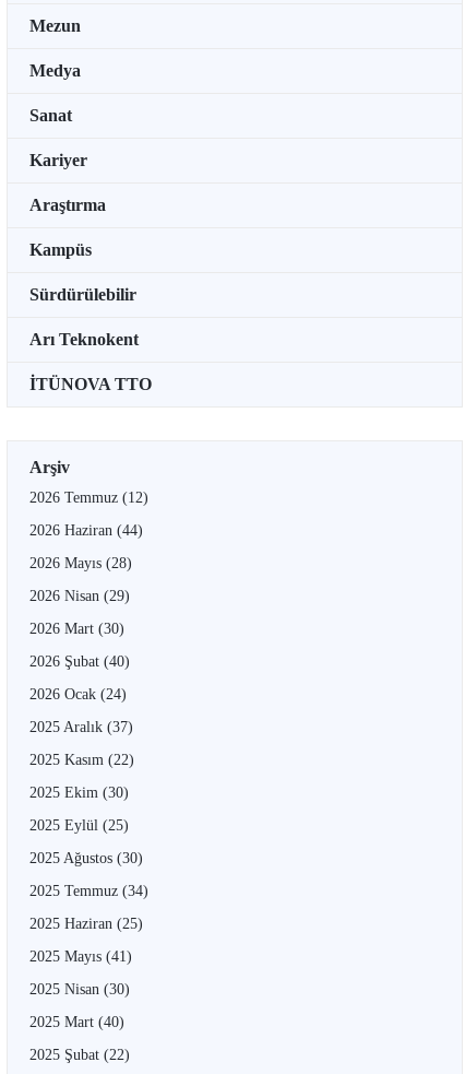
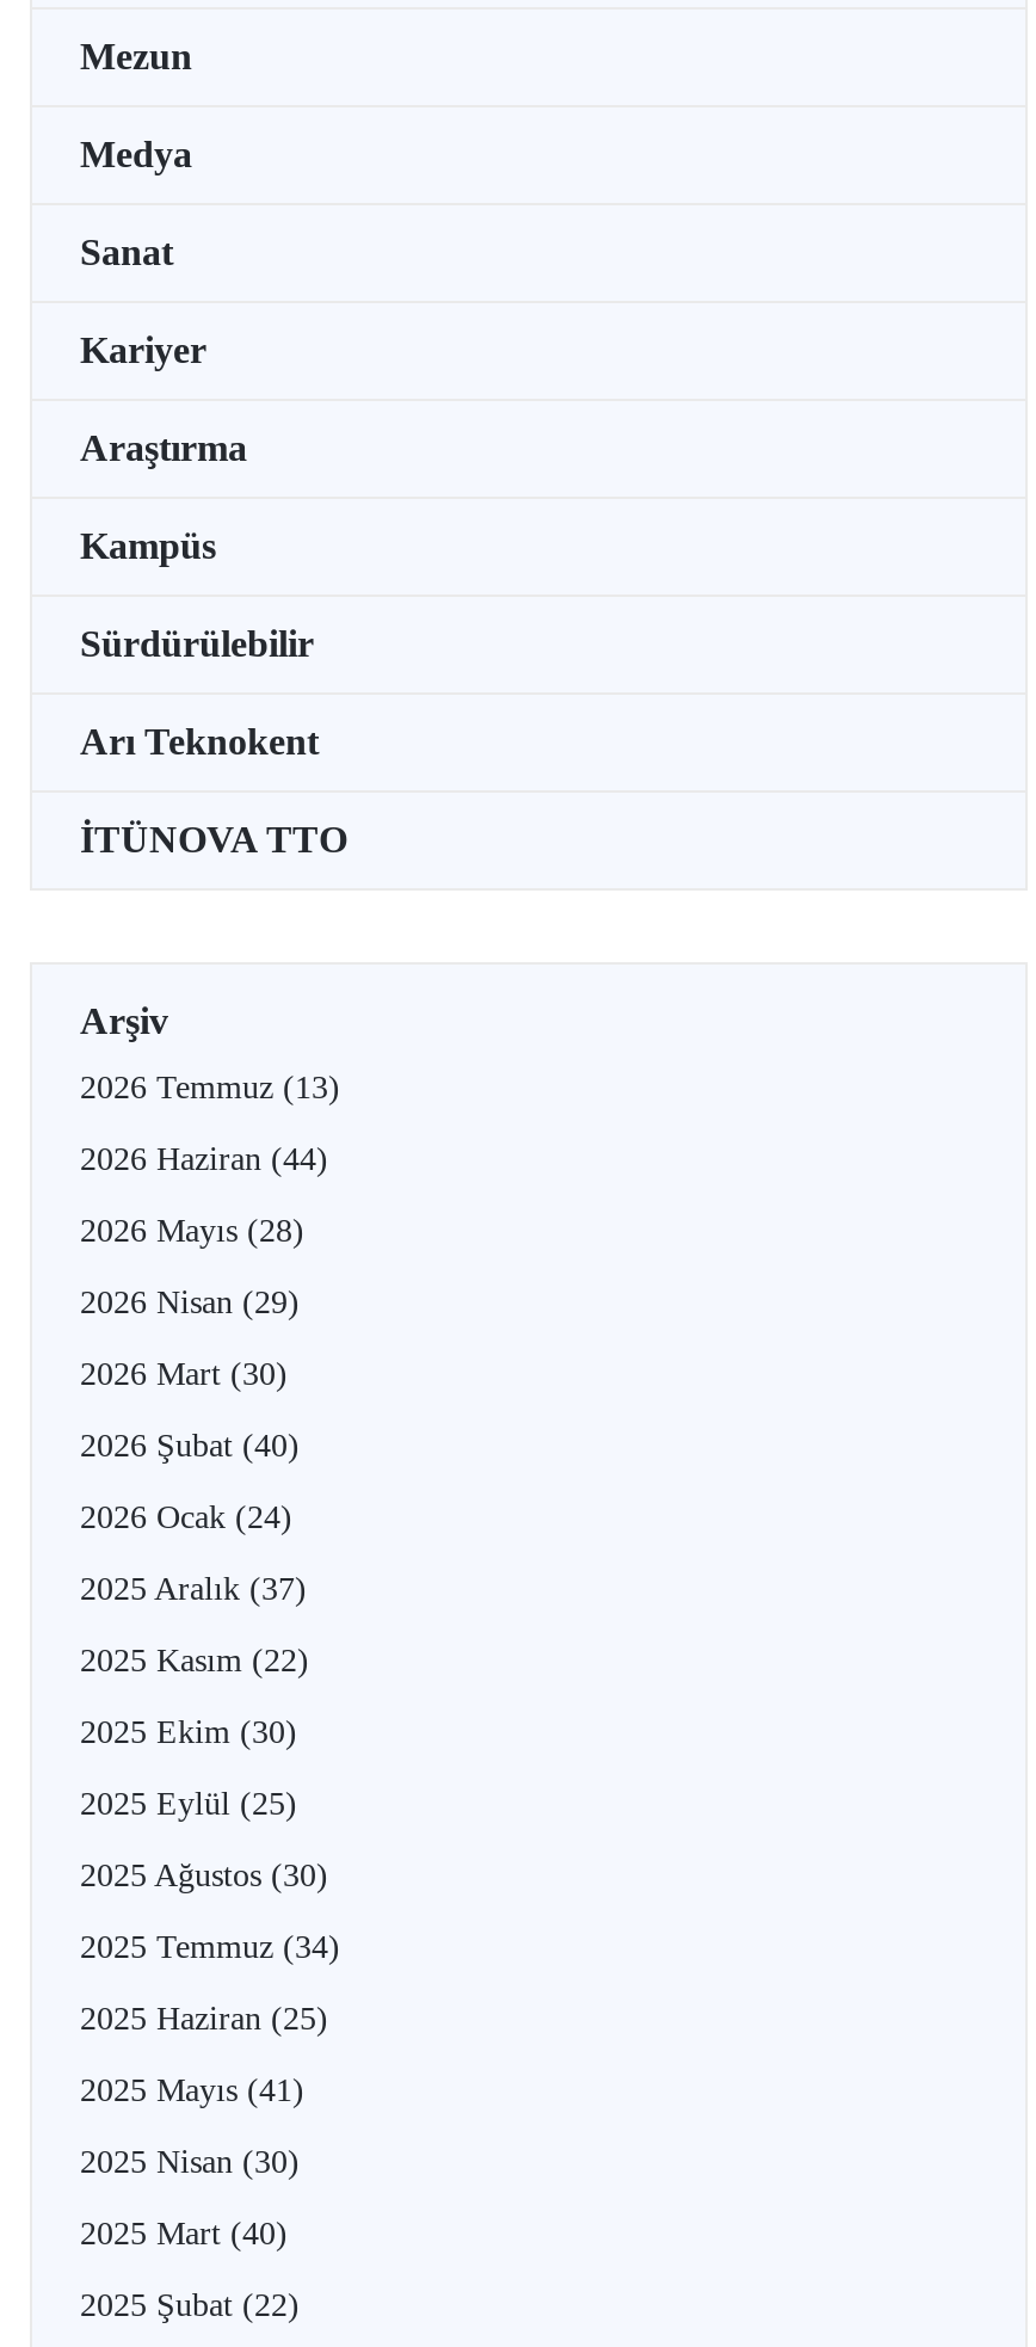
[29,489,148,506] 2026 Temmuz (12) -> [80,1069,340,1105] 2026 Temmuz (13)

